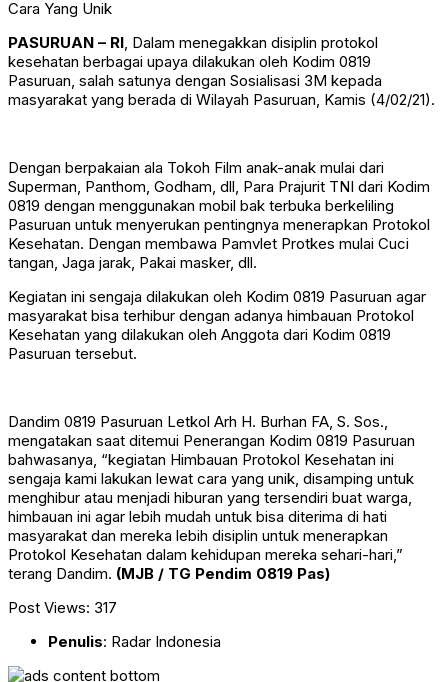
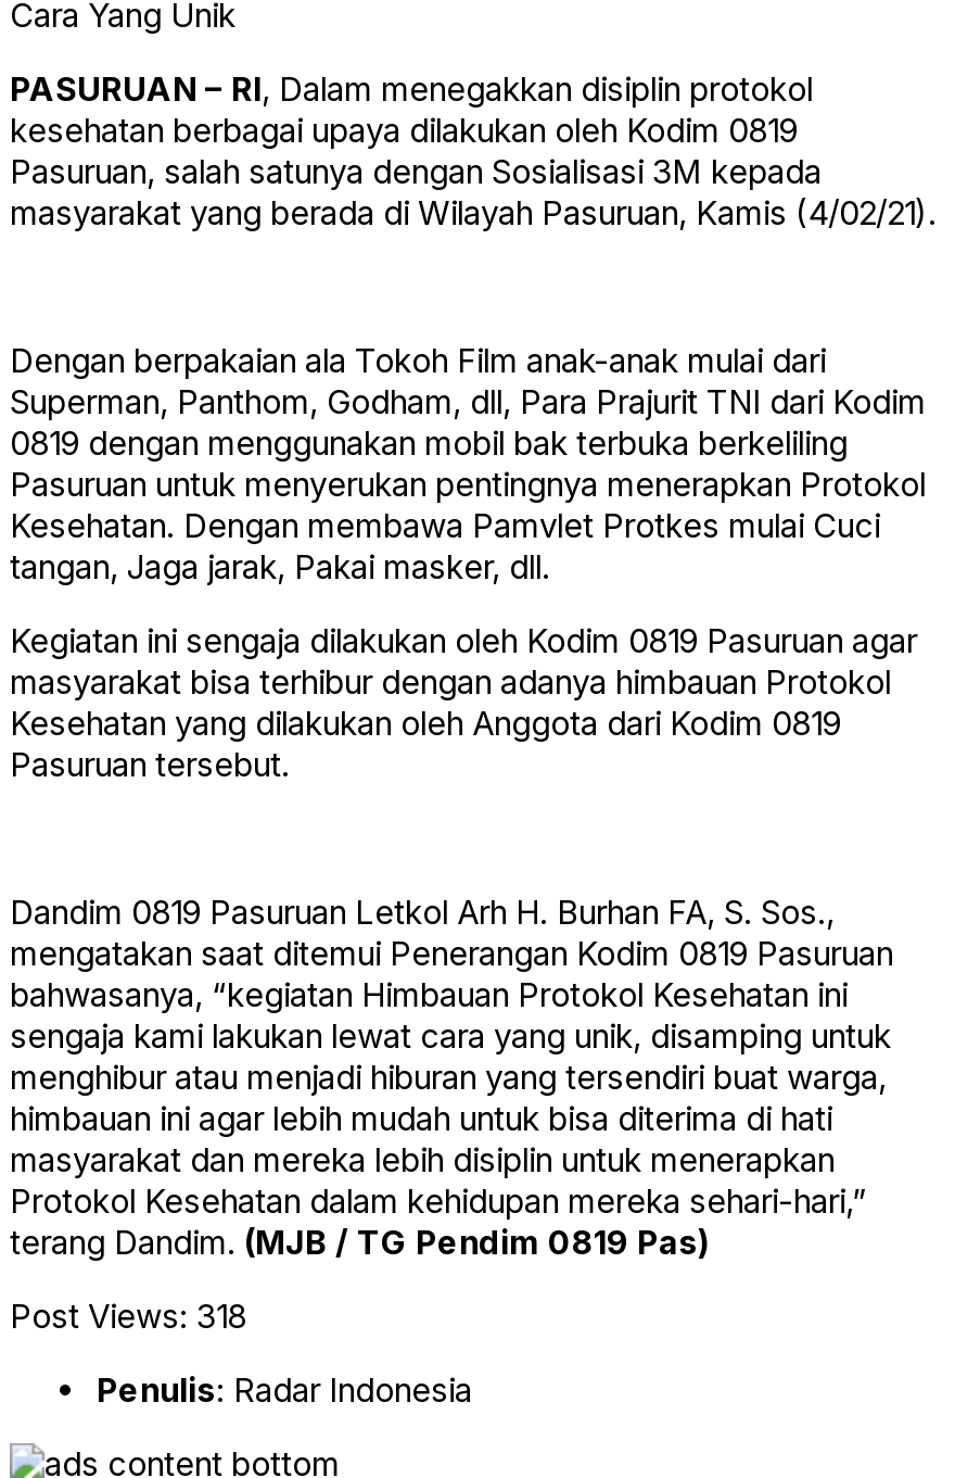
[8,598,117,617] Post Views: 317 -> [10,1296,246,1337] Post Views: 318

